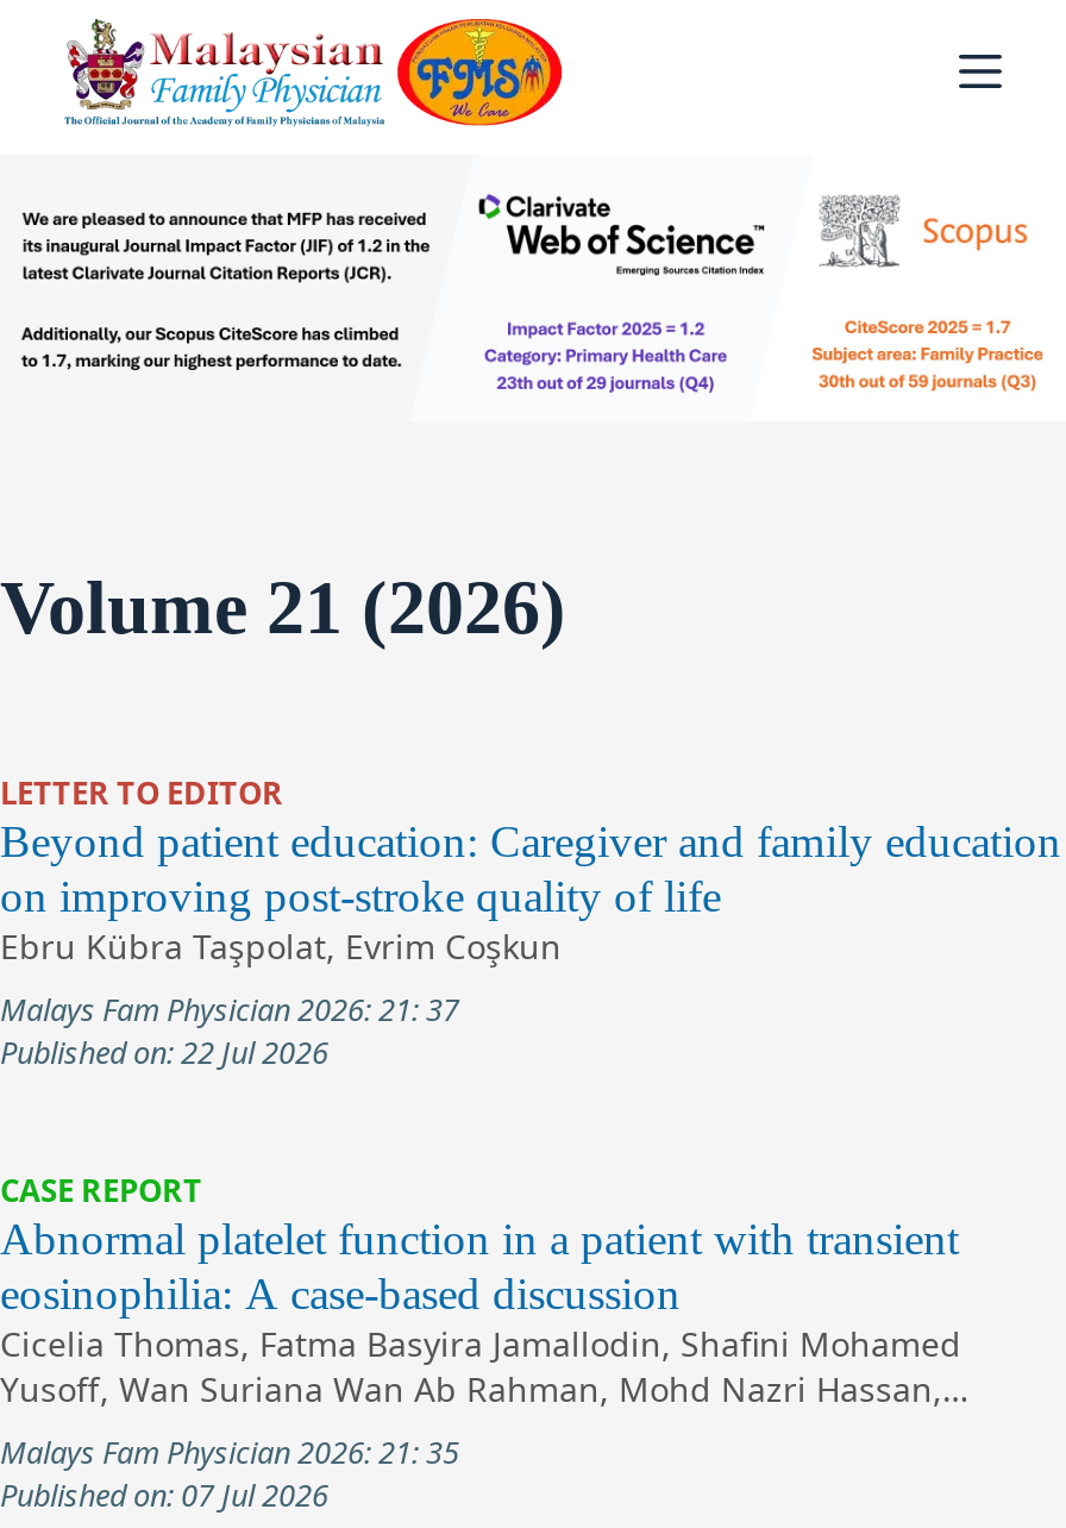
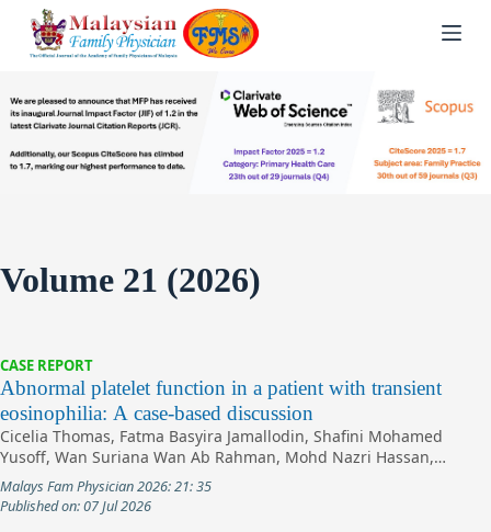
[0,771,1061,1073] LETTER TO EDITOR | Beyond patient education: Caregiver and family education | on improving post-stroke quality of life | Ebru Kübra Taşpolat, Evrim Coşkun | Malays Fam Physician 2026: 21: 37 | Published on: 22 Jul 2026 -> none

